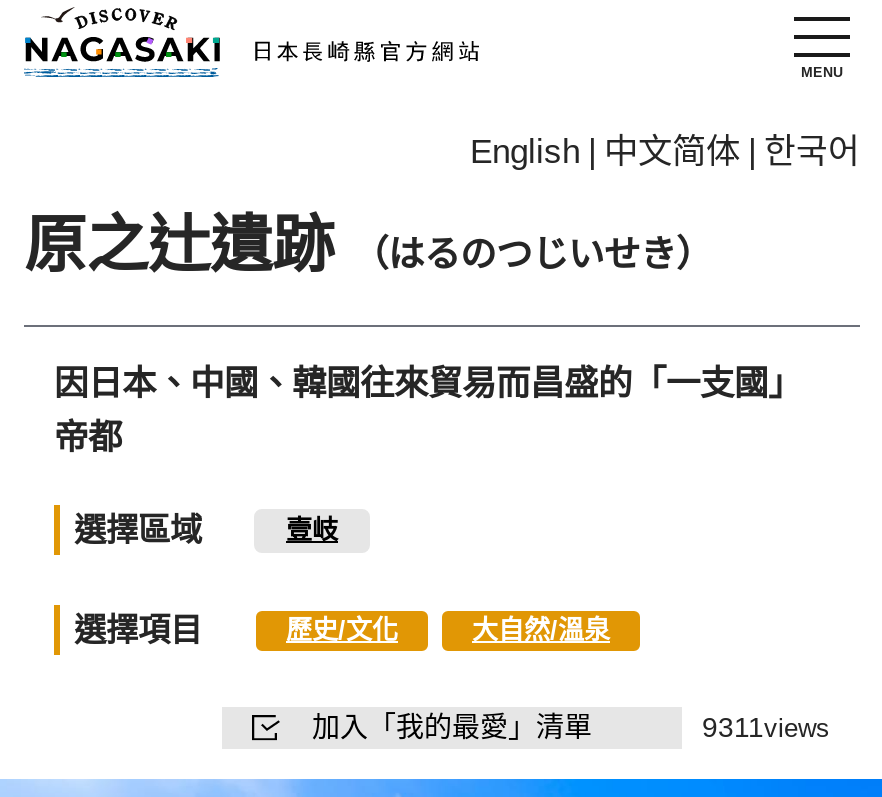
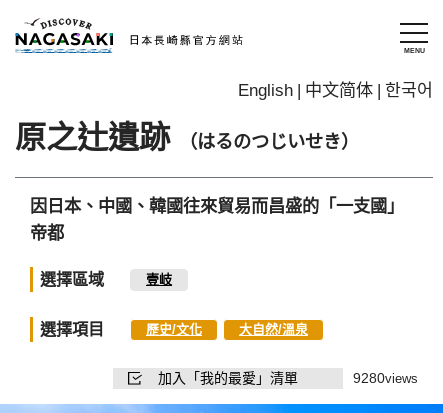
[702,712,830,744] 9311views -> [353,370,418,386] 9280views

